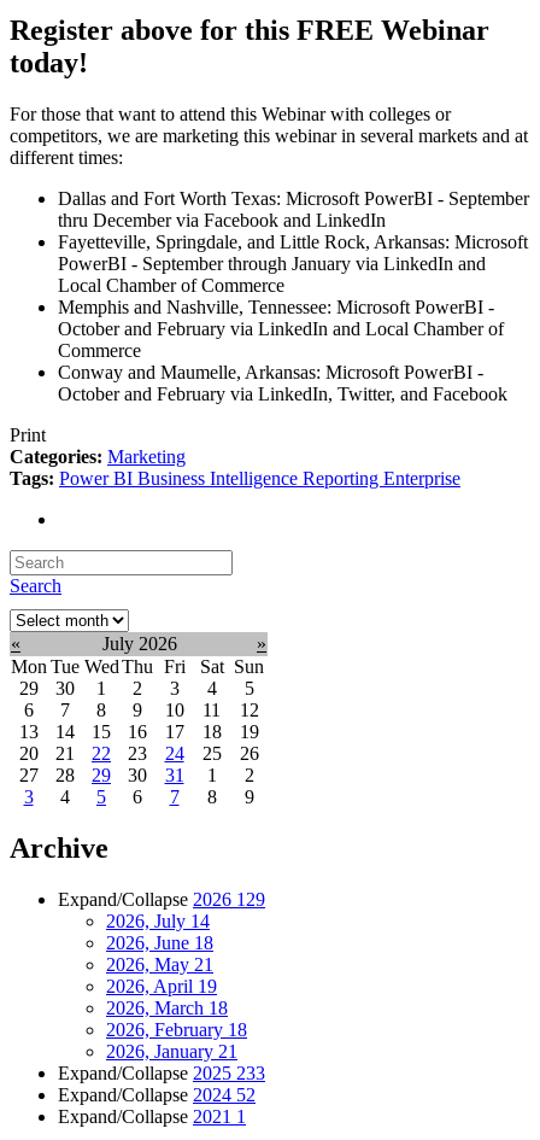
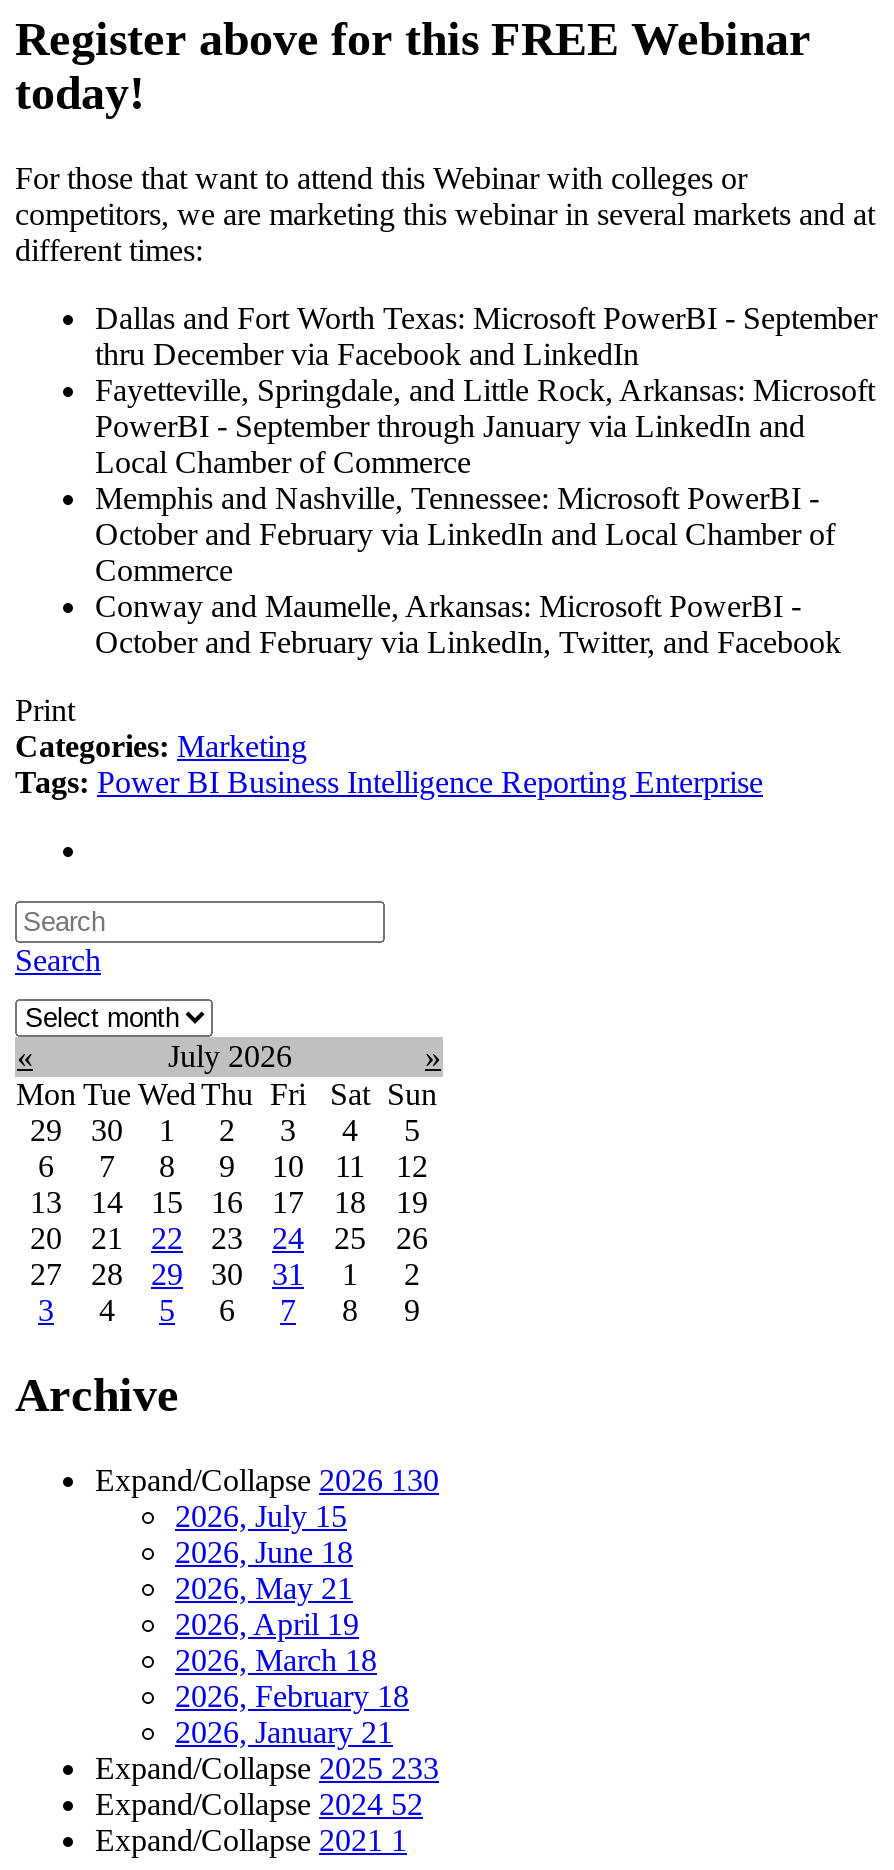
[58,889,265,909] Expand/Collapse 2026 129 -> [95,1462,439,1496] Expand/Collapse 2026 130
[106,910,210,931] 2026, July 14 -> [175,1498,347,1532] 2026, July 15

